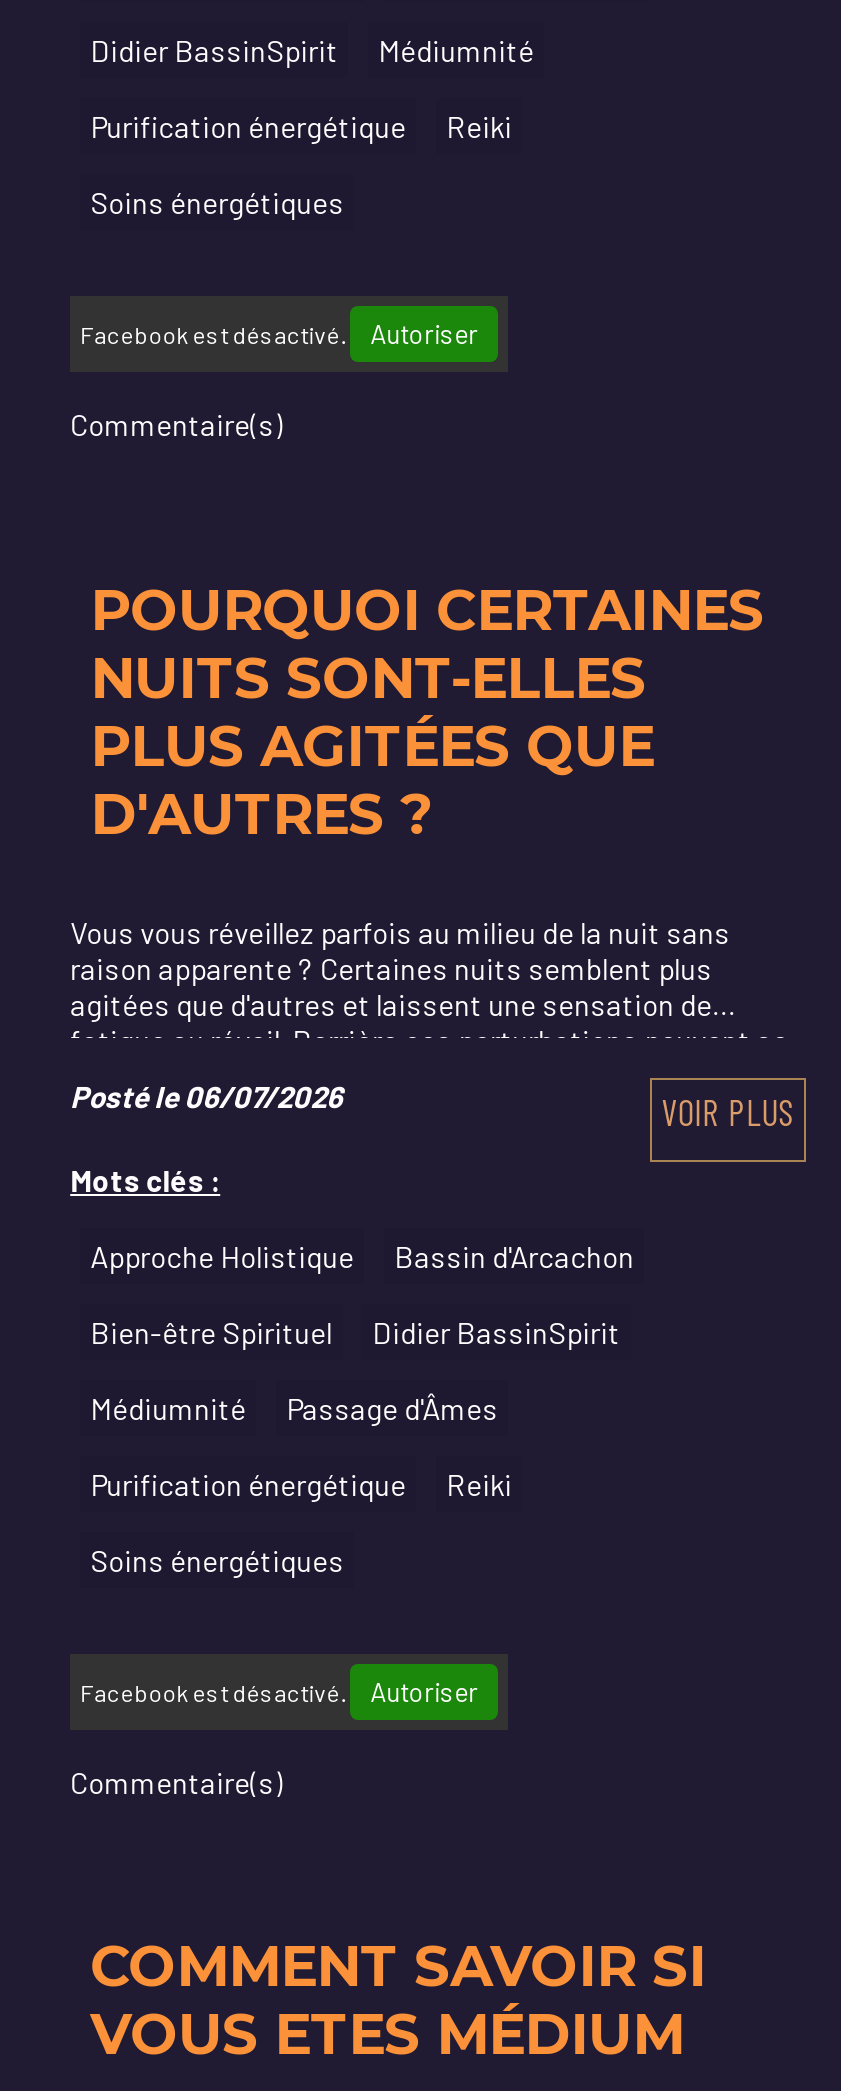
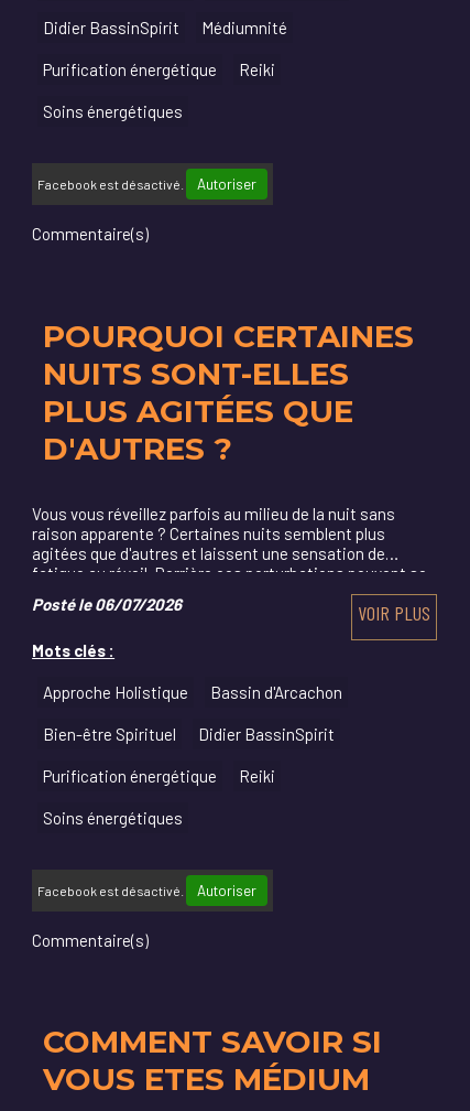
[90,1389,498,1425] Médiumnité | Passage d'Âmes -> none

